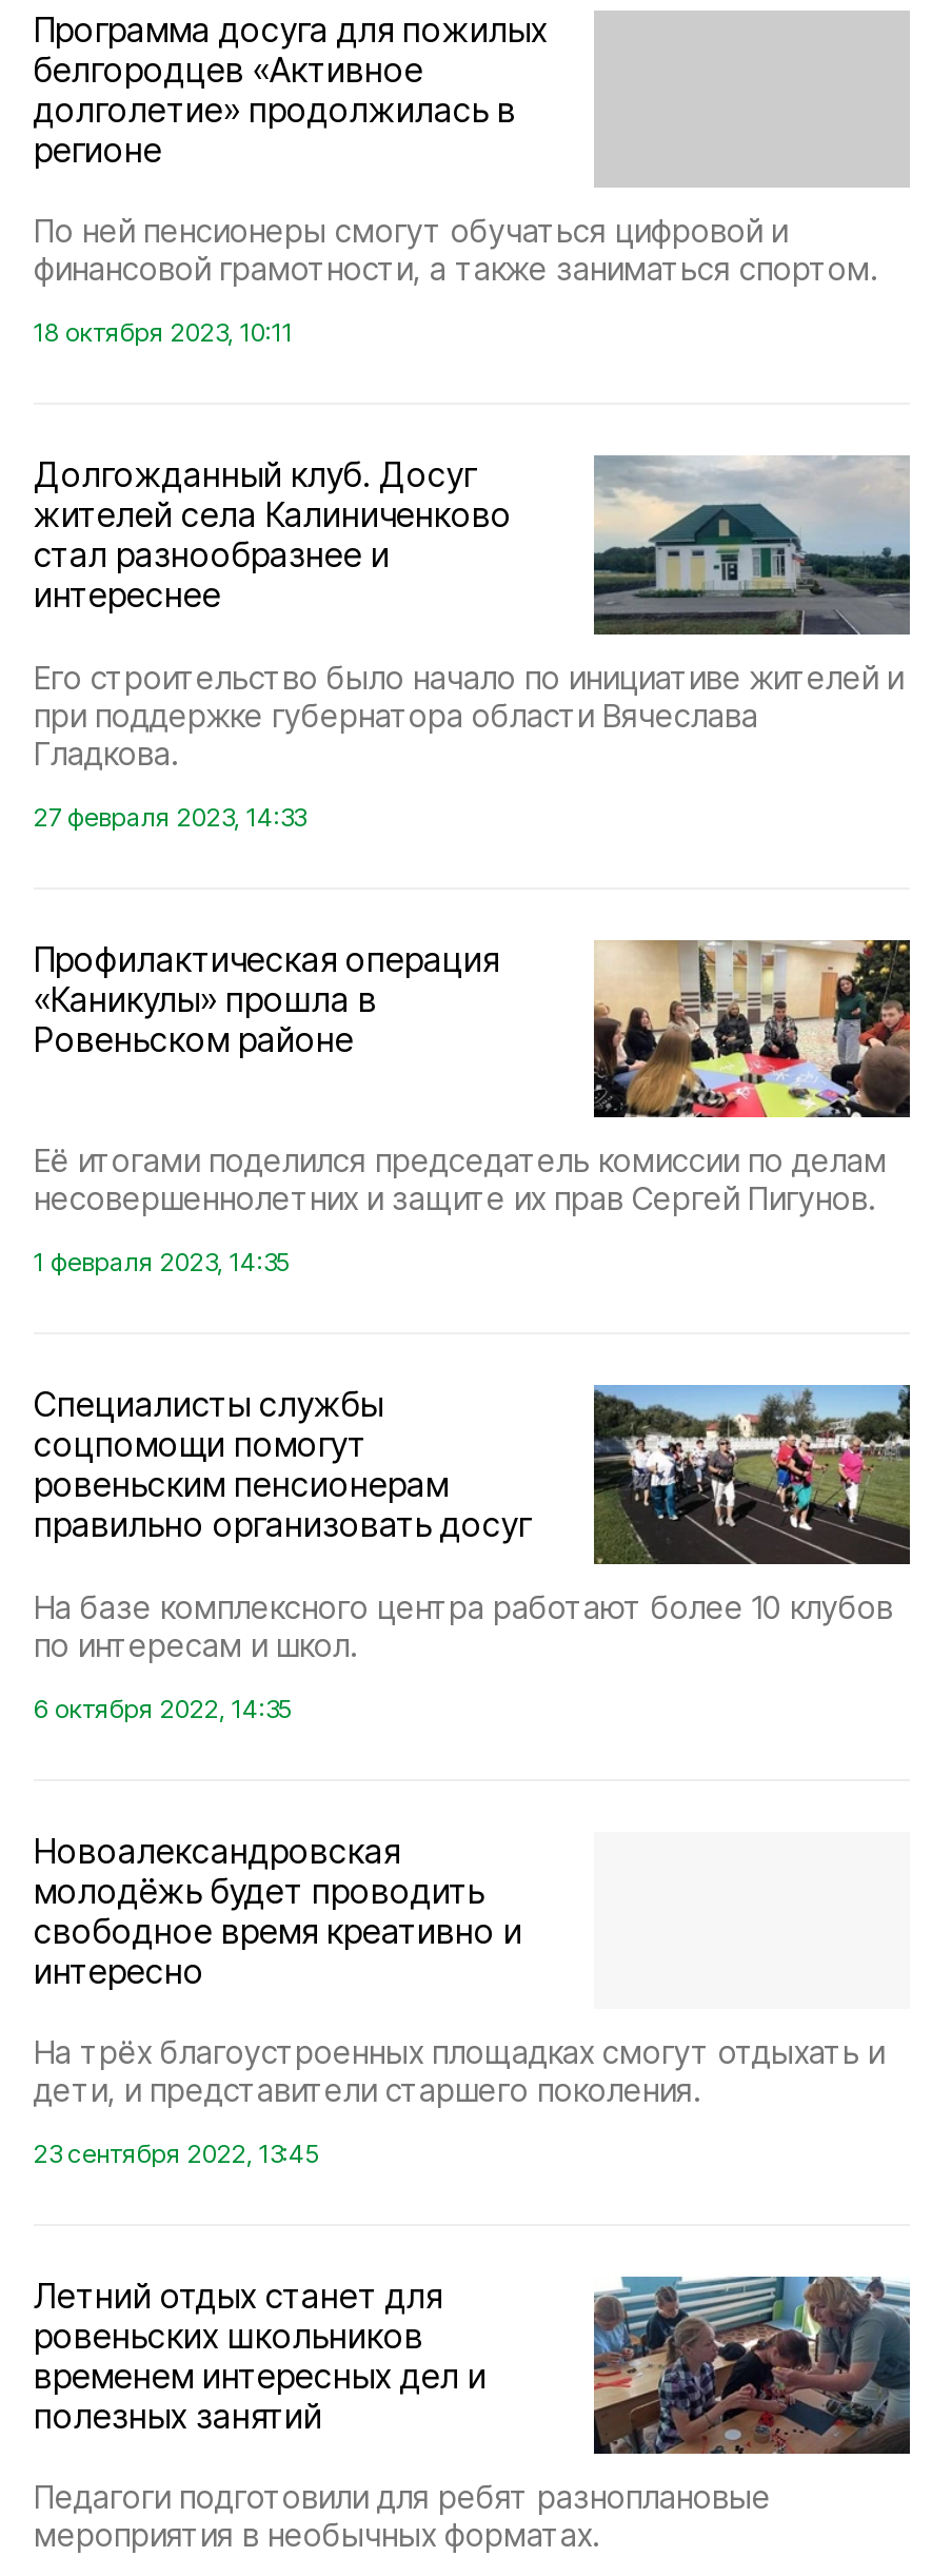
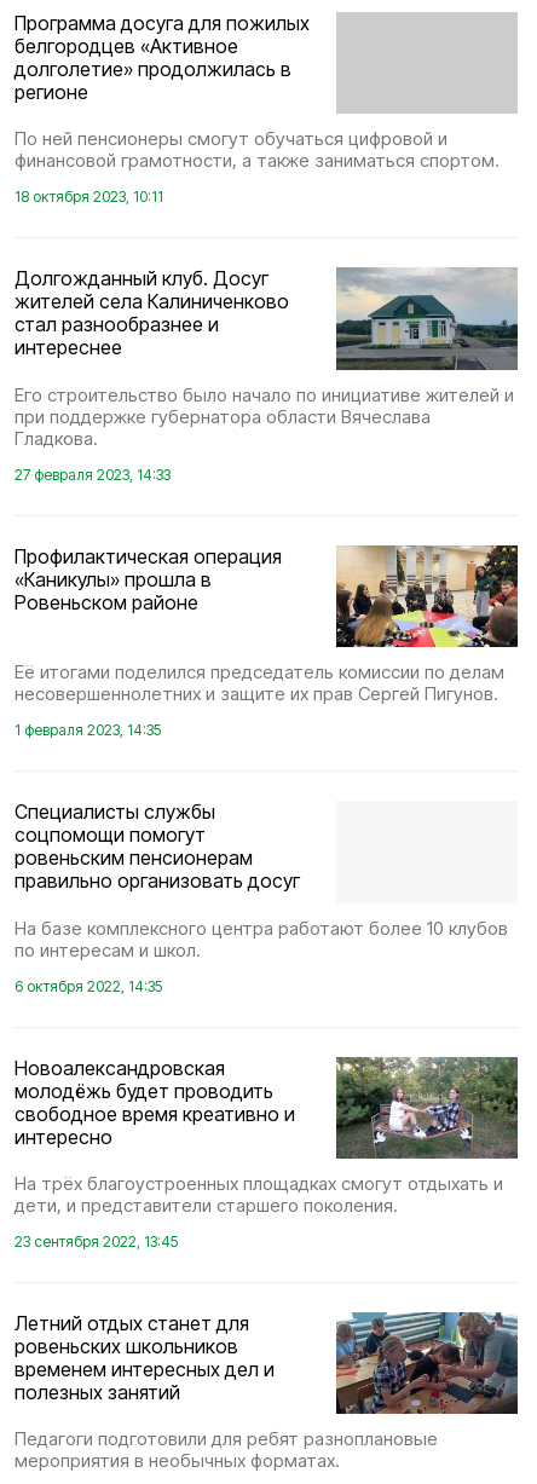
[592,1383,912,1566] [image] -> none
none -> [335,1056,519,1160] [image]

